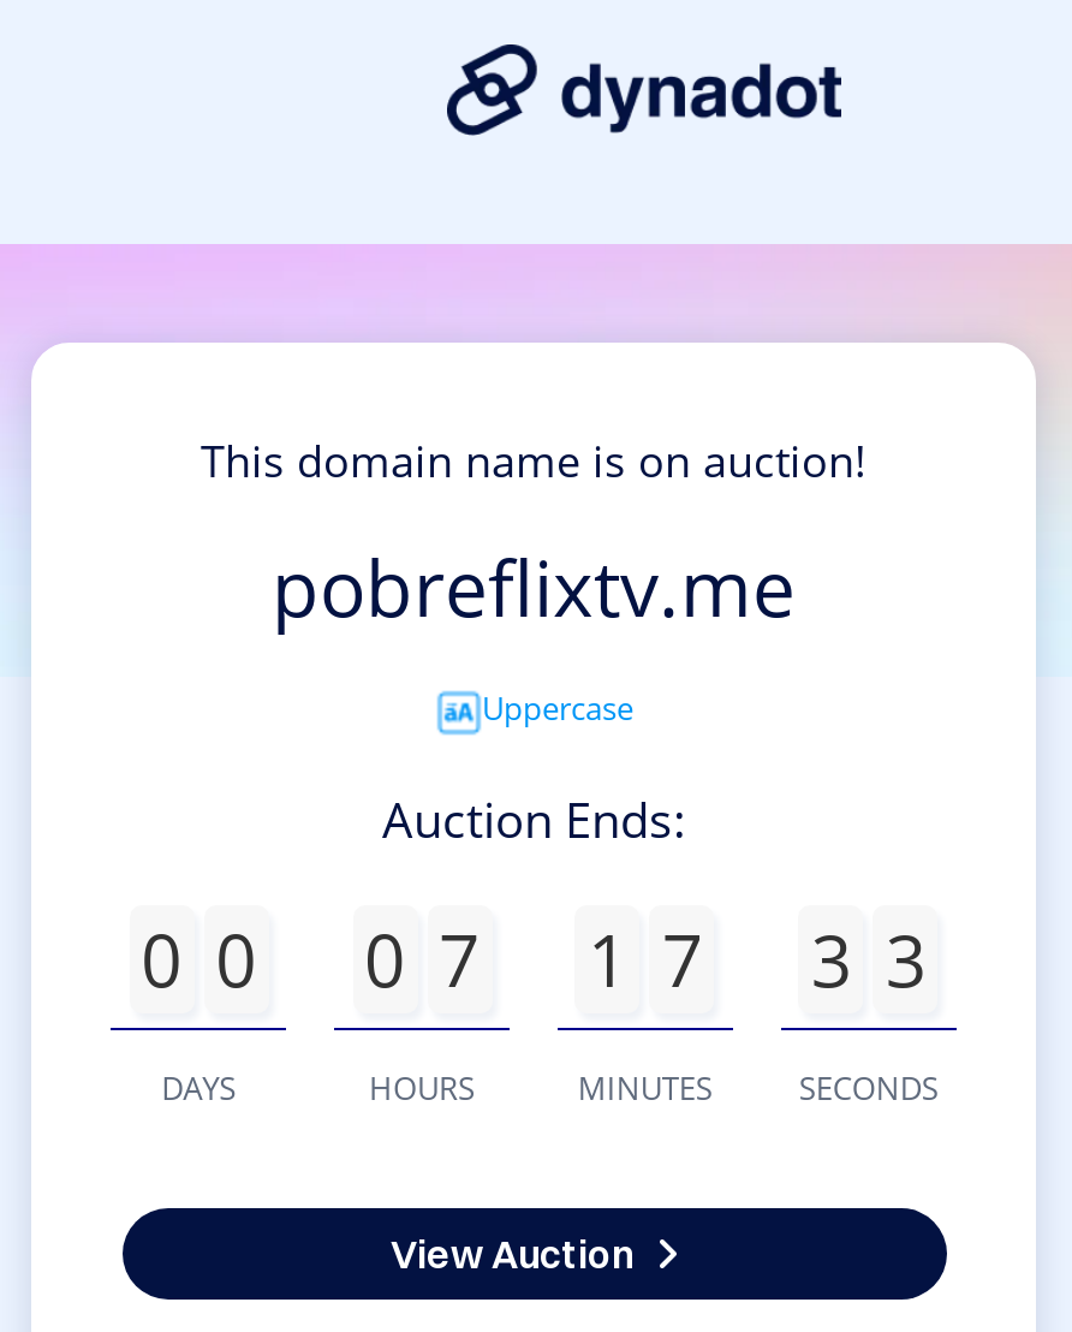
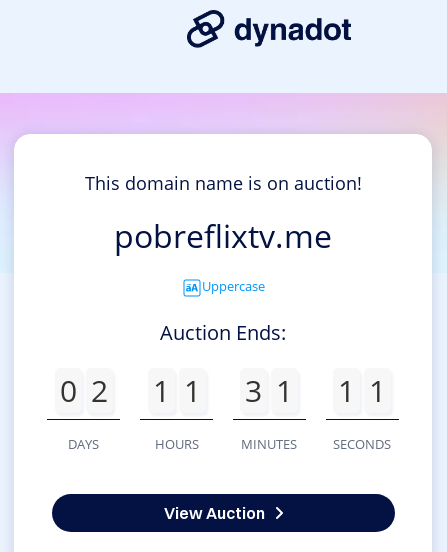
[141,910,256,1009] 0 0 -> [60,370,108,411] 0 2
[364,910,480,1009] 0 7 -> [152,370,200,411] 1 1
[587,910,703,1009] 1 7 -> [245,370,293,411] 3 1
[811,910,926,1009] 3 3 -> [338,370,386,411] 1 1

